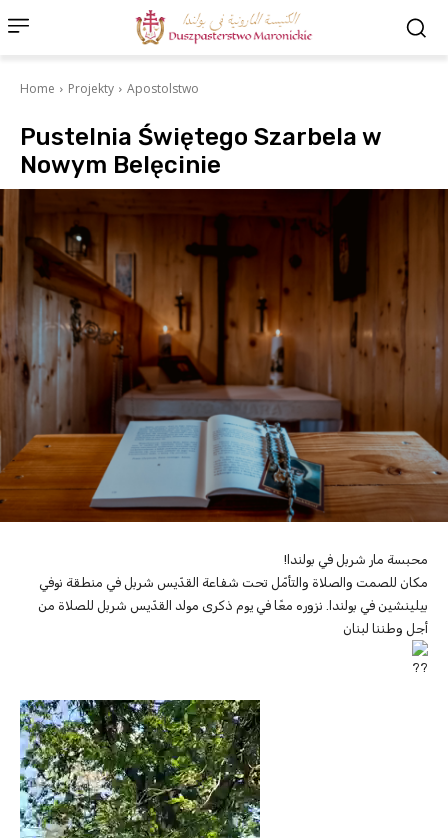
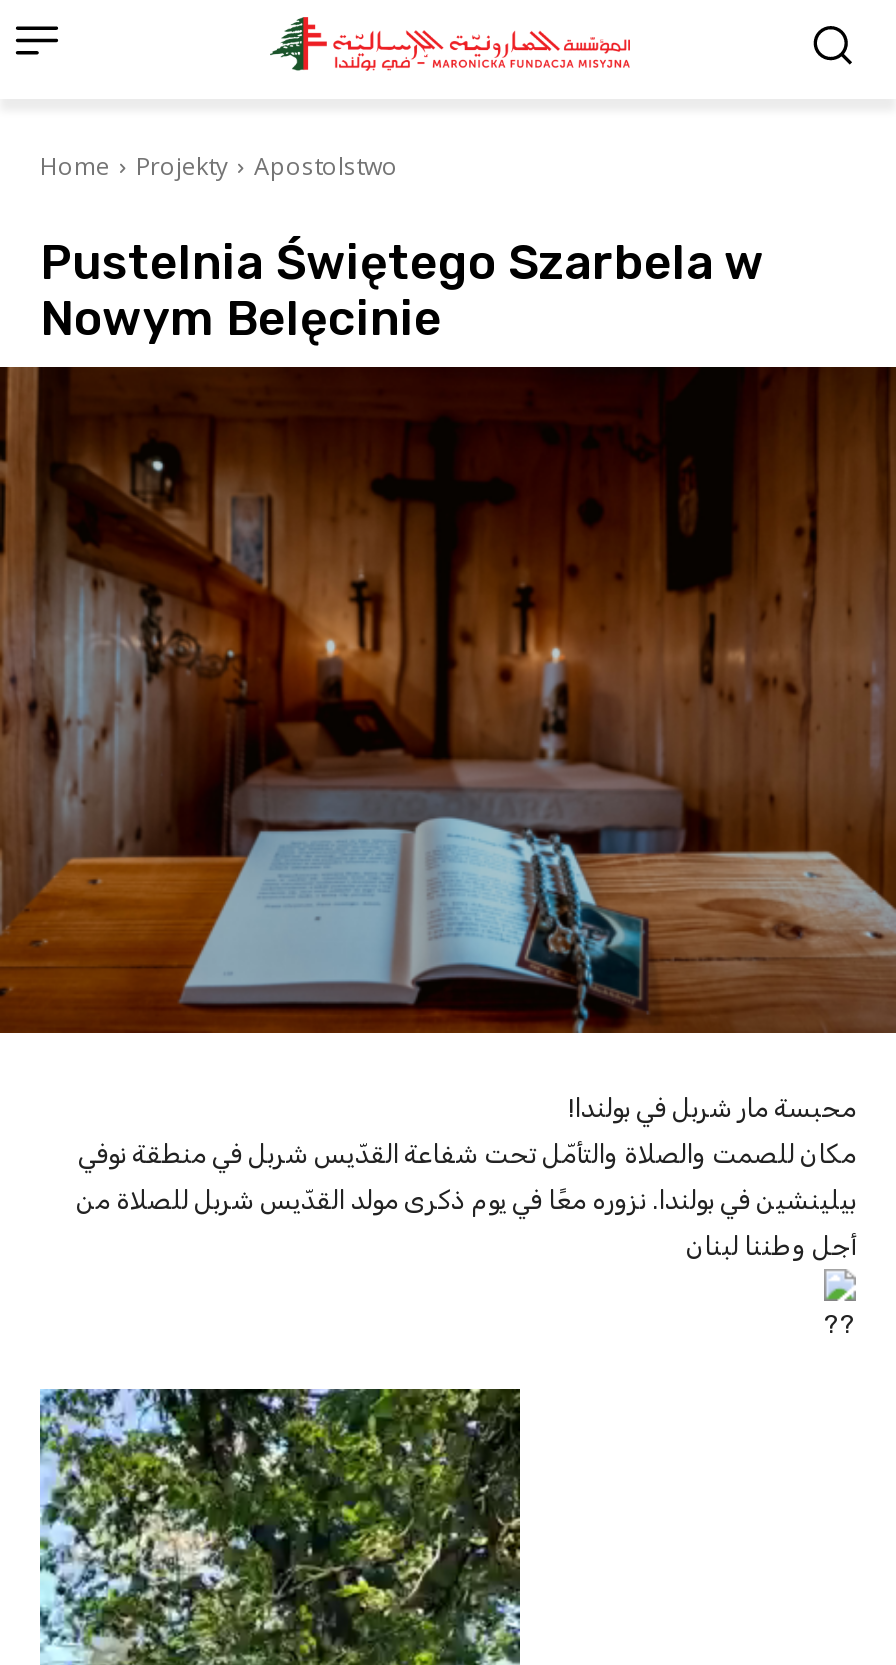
[135,9,315,45] [image] -> [270,9,632,77] [image]

